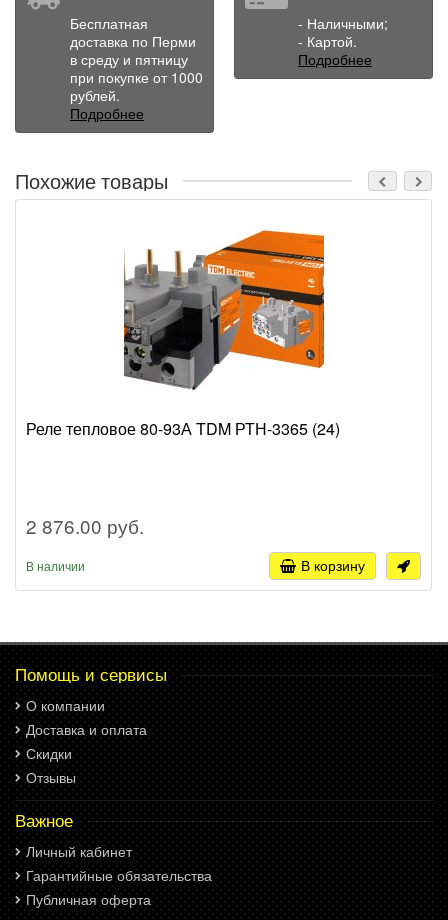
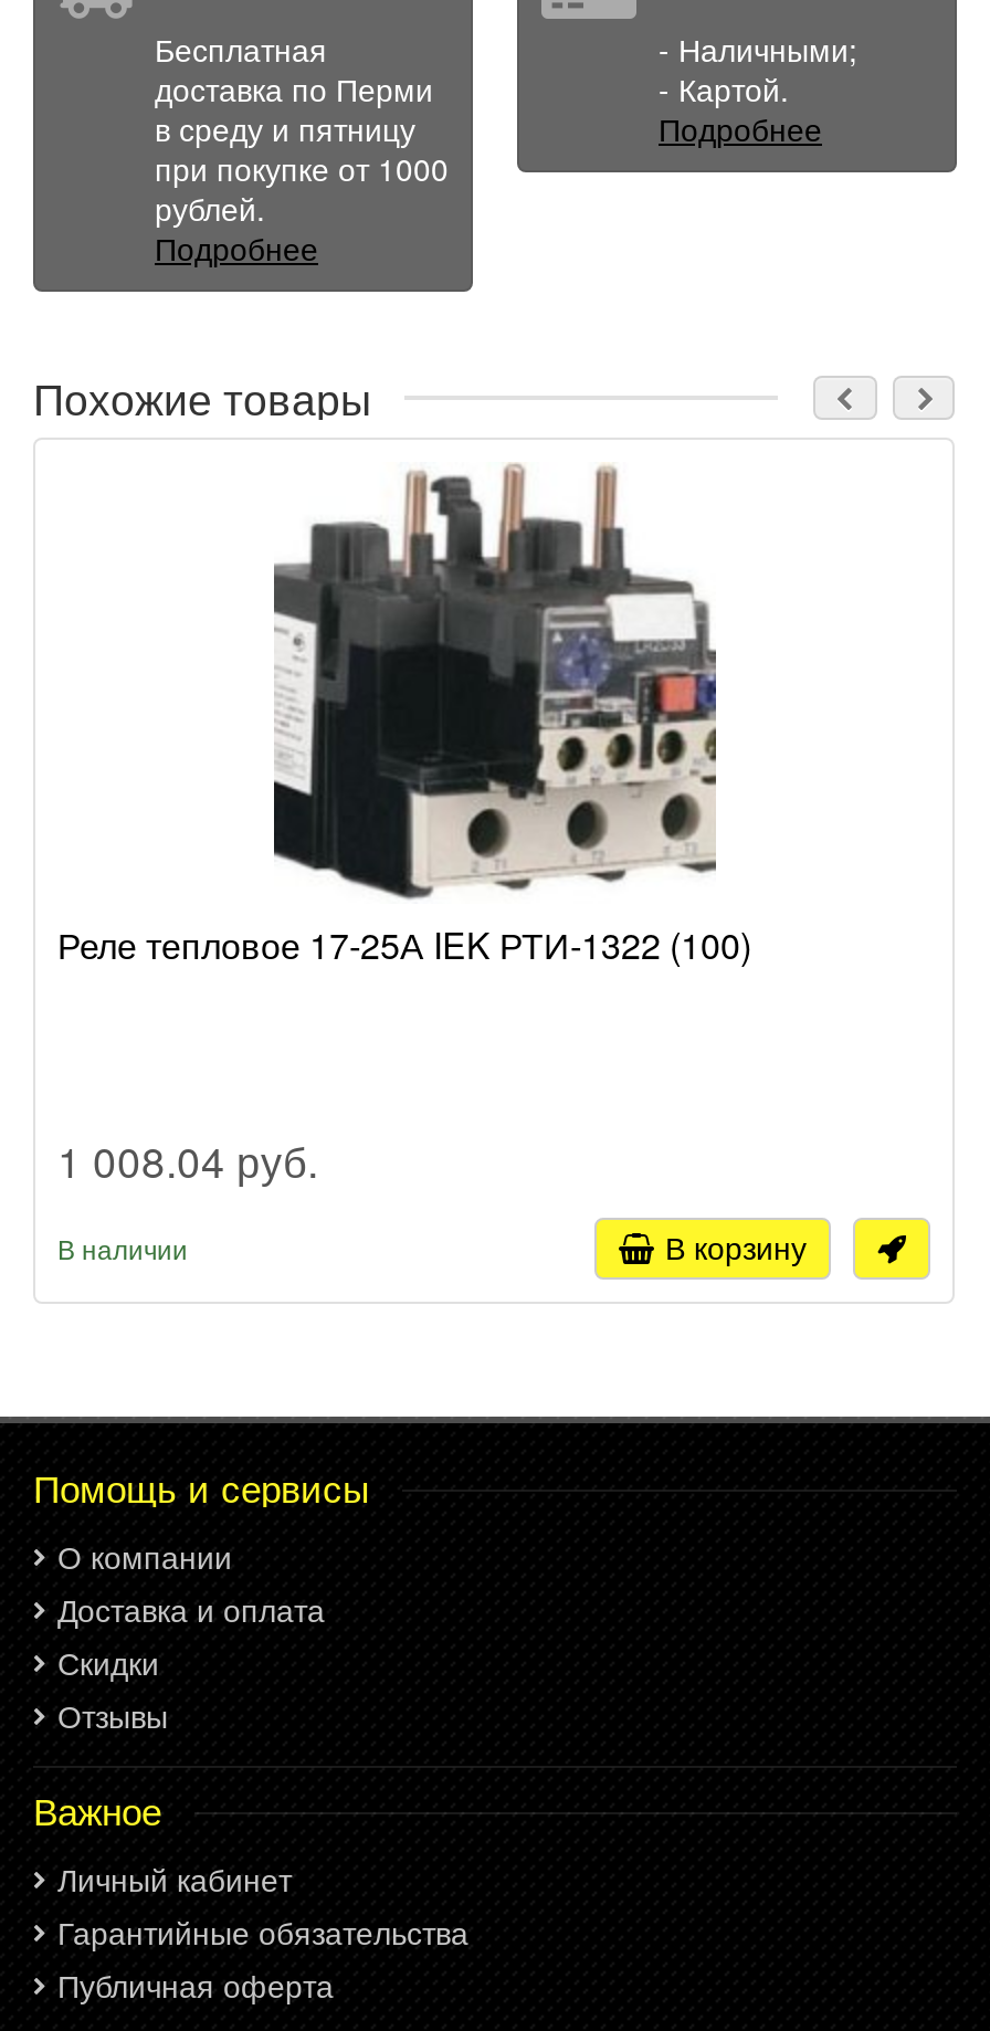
[26,211,340,439] [image] | Реле тепловое 80-93А TDM РТН-3365 (24) -> [57,462,751,969] [image] | Реле тепловое 17-25А IEK РТИ-1322 (100)
[26,512,144,539] 2 876.00 руб. -> [57,1130,318,1190] 1 008.04 руб.

